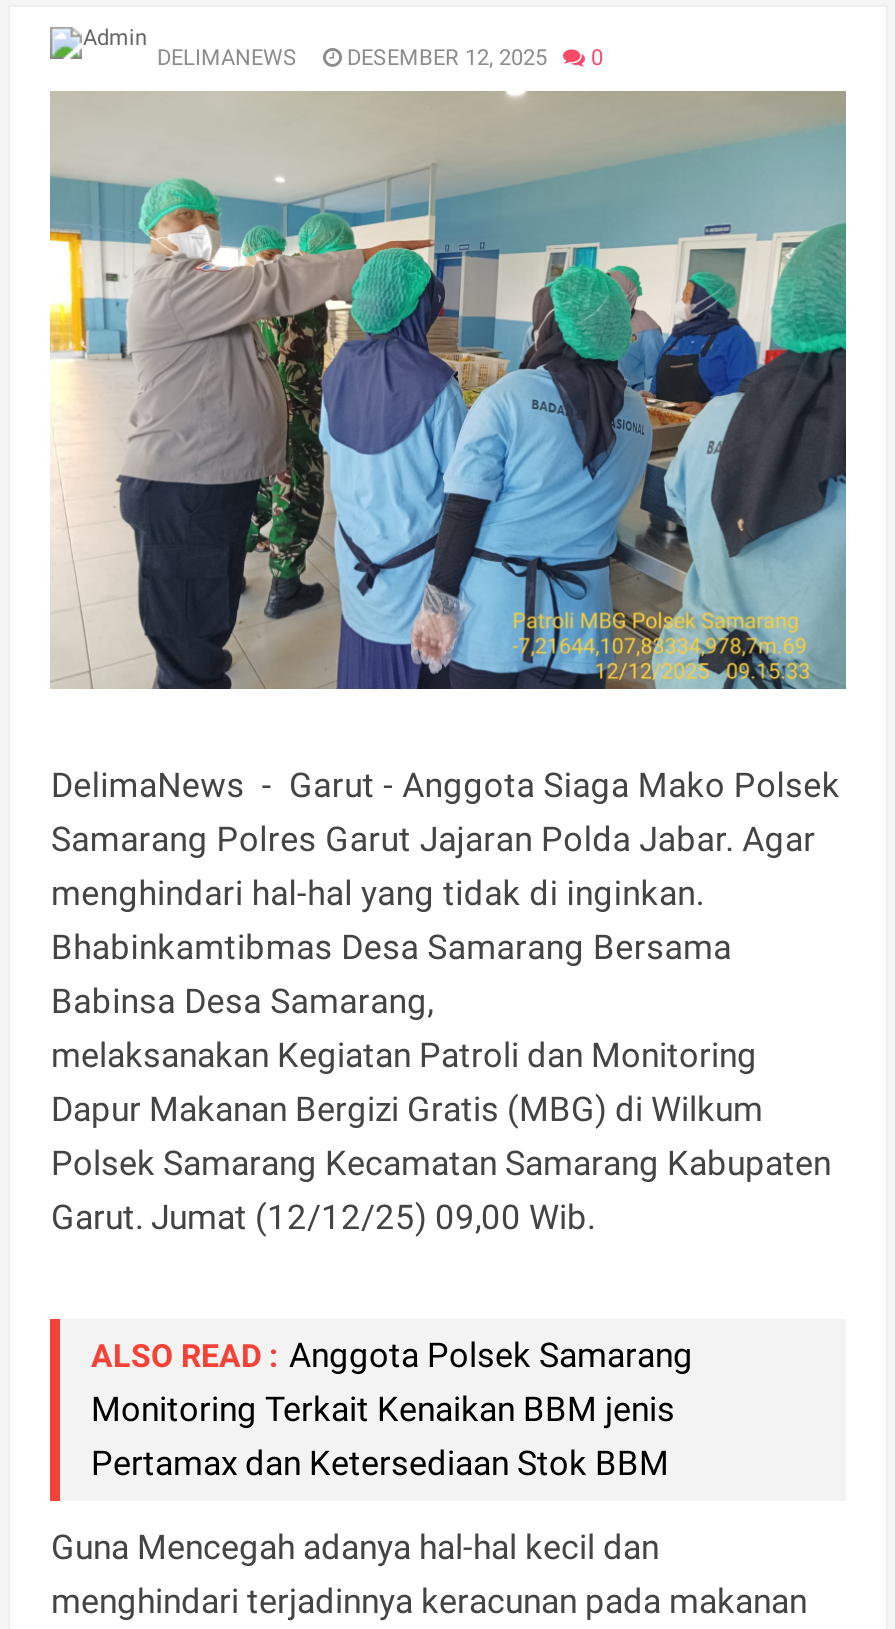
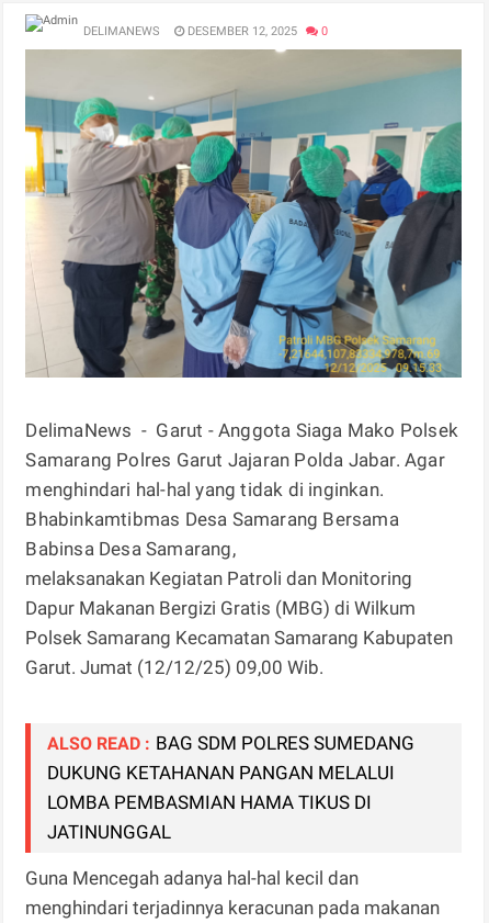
[91,1334,693,1482] ALSO READ : Anggota Polsek Samarang | Monitoring Terkait Kenaikan BBM jenis | Pertamax dan Ketersediaan Stok BBM -> [48,732,415,843] ALSO READ : BAG SDM POLRES SUMEDANG | DUKUNG KETAHANAN PANGAN MELALUI | LOMBA PEMBASMIAN HAMA TIKUS DI | JATINUNGGAL

